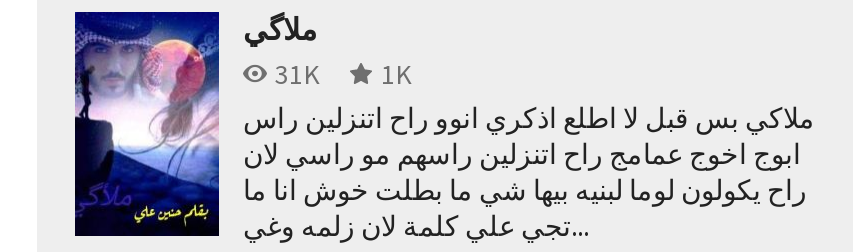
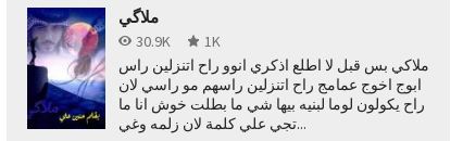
[275,55,411,91] 31K 1K -> [136,31,221,51] 30.9K 1K

